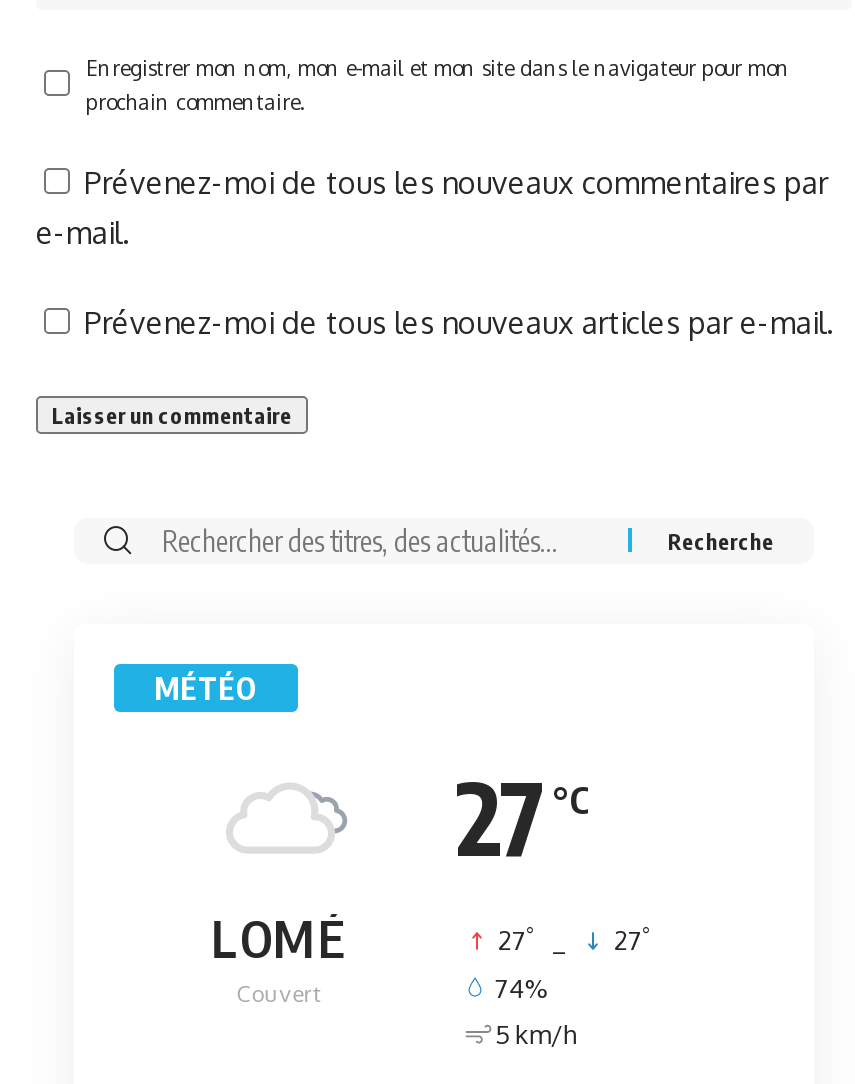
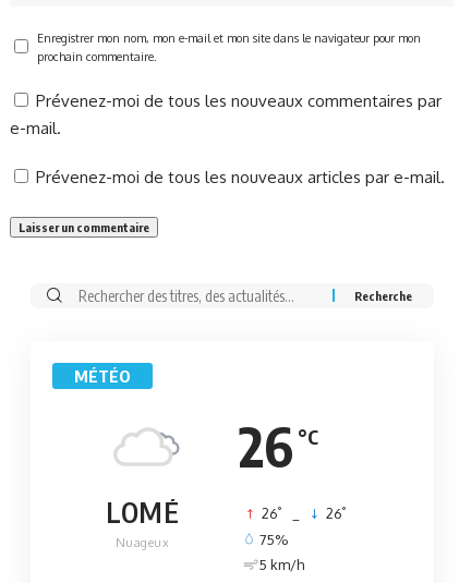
[456,755,590,879] 27 °C -> [239,412,318,480] 26 °C
[498,923,532,957] 27° -> [262,504,281,522] 26°
[614,923,648,957] 27° -> [326,504,346,522] 26°
[237,978,321,1008] Couvert -> [115,534,169,550] Nuageux
[495,972,551,1004] 74% -> [260,531,289,548] 75%

